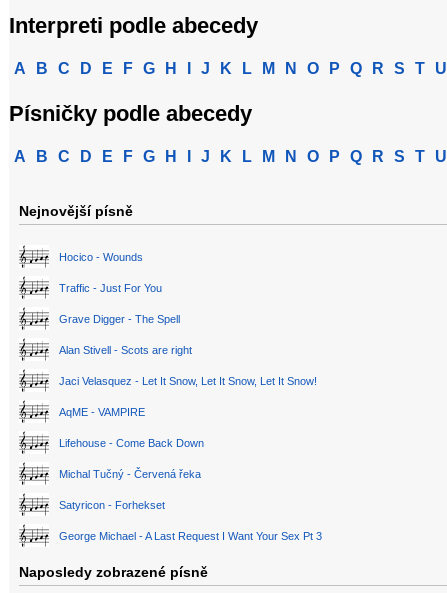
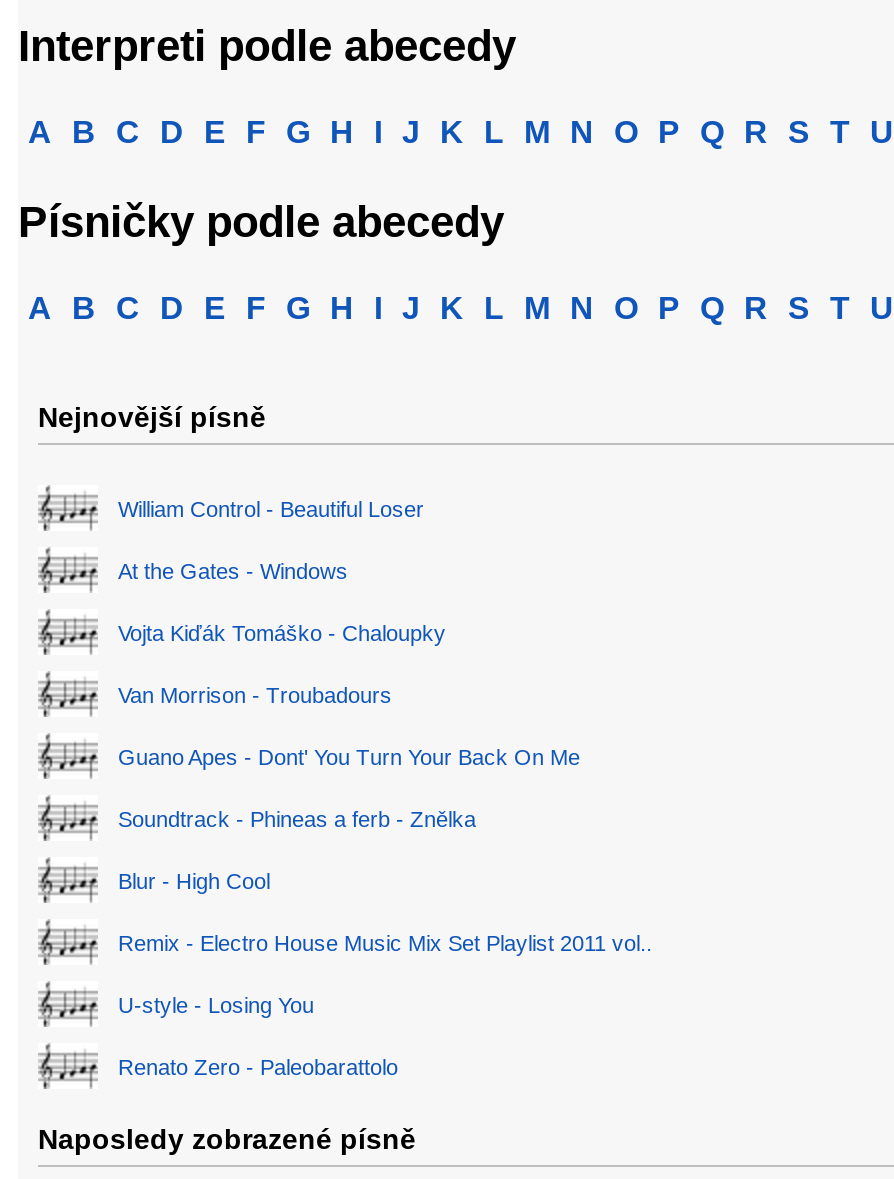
[59,251,143,263] Hocico - Wounds -> [118,497,424,521] William Control - Beautiful Loser
[59,282,162,294] Traffic - Just For You -> [118,559,348,583] At the Gates - Windows
[59,313,180,325] Grave Digger - The Spell -> [118,621,446,645] Vojta Kiďák Tomáško - Chaloupky
[59,344,192,356] Alan Stivell - Scots are right -> [118,683,392,707] Van Morrison - Troubadours
[59,375,317,387] Jaci Velasquez - Let It Snow, Let It Snow, Let It Snow! -> [118,745,580,769] Guano Apes - Dont' You Turn Your Back On Me
[59,406,145,418] AqME - VAMPIRE -> [118,807,476,831] Soundtrack - Phineas a ferb - Znělka
[59,437,204,449] Lifehouse - Come Back Down -> [118,869,270,893] Blur - High Cool
[59,468,201,480] Michal Tučný - Červená řeka -> [118,931,652,955] Remix - Electro House Music Mix Set Playlist 2011 vol..
[59,499,165,511] Satyricon - Forhekset -> [118,993,314,1017] U-style - Losing You
[59,530,322,542] George Michael - A Last Request I Want Your Sex Pt 3 -> [118,1055,398,1079] Renato Zero - Paleobarattolo

